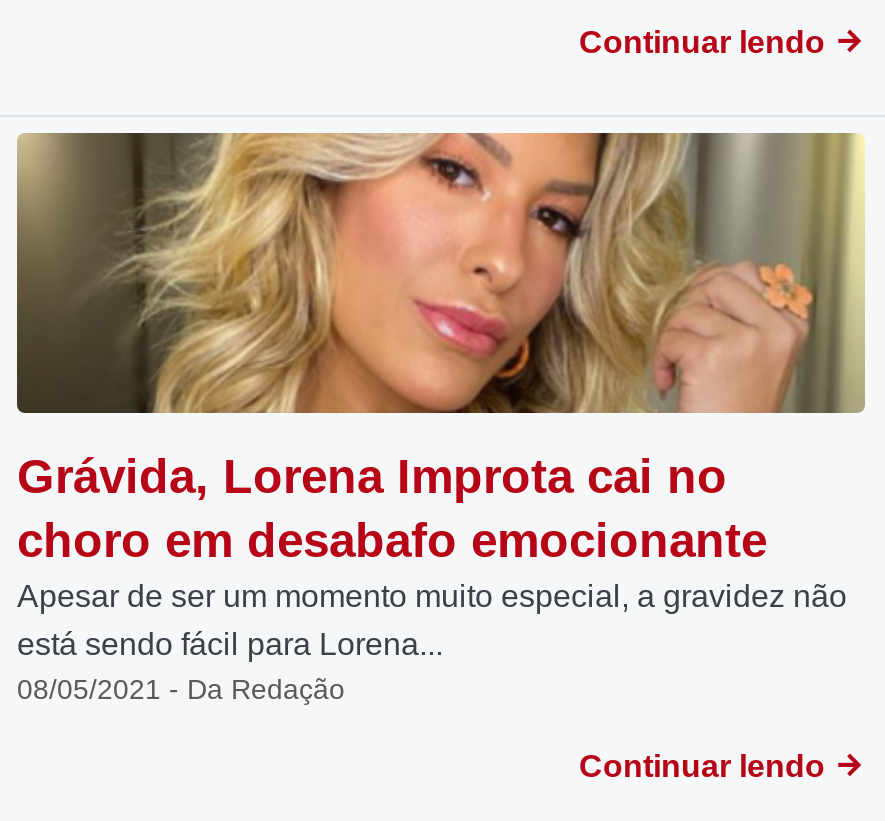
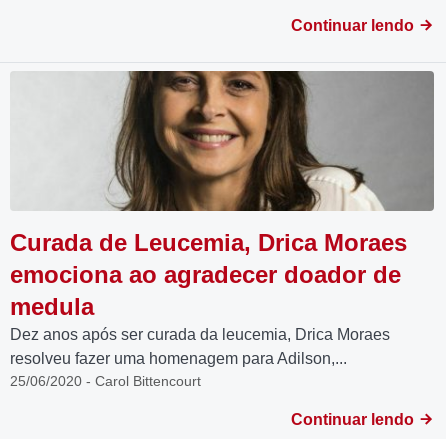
[15,131,865,705] [image] | Grávida, Lorena Improta cai no | choro em desabafo emocionante | Apesar de ser um momento muito especial, a gravidez não | está sendo fácil para Lorena... | 08/05/2021 - Da Redação -> [10,70,435,389] [image] | Curada de Leucemia, Drica Moraes | emociona ao agradecer doador de | medula | Dez anos após ser curada da leucemia, Drica Moraes | resolveu fazer uma homenagem para Adilson,... | 25/06/2020 - Carol Bittencourt

